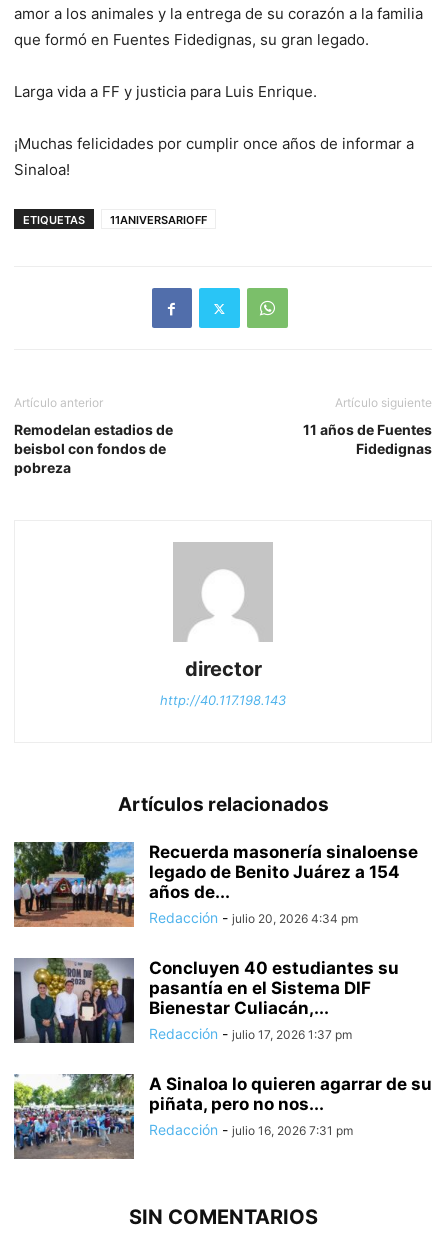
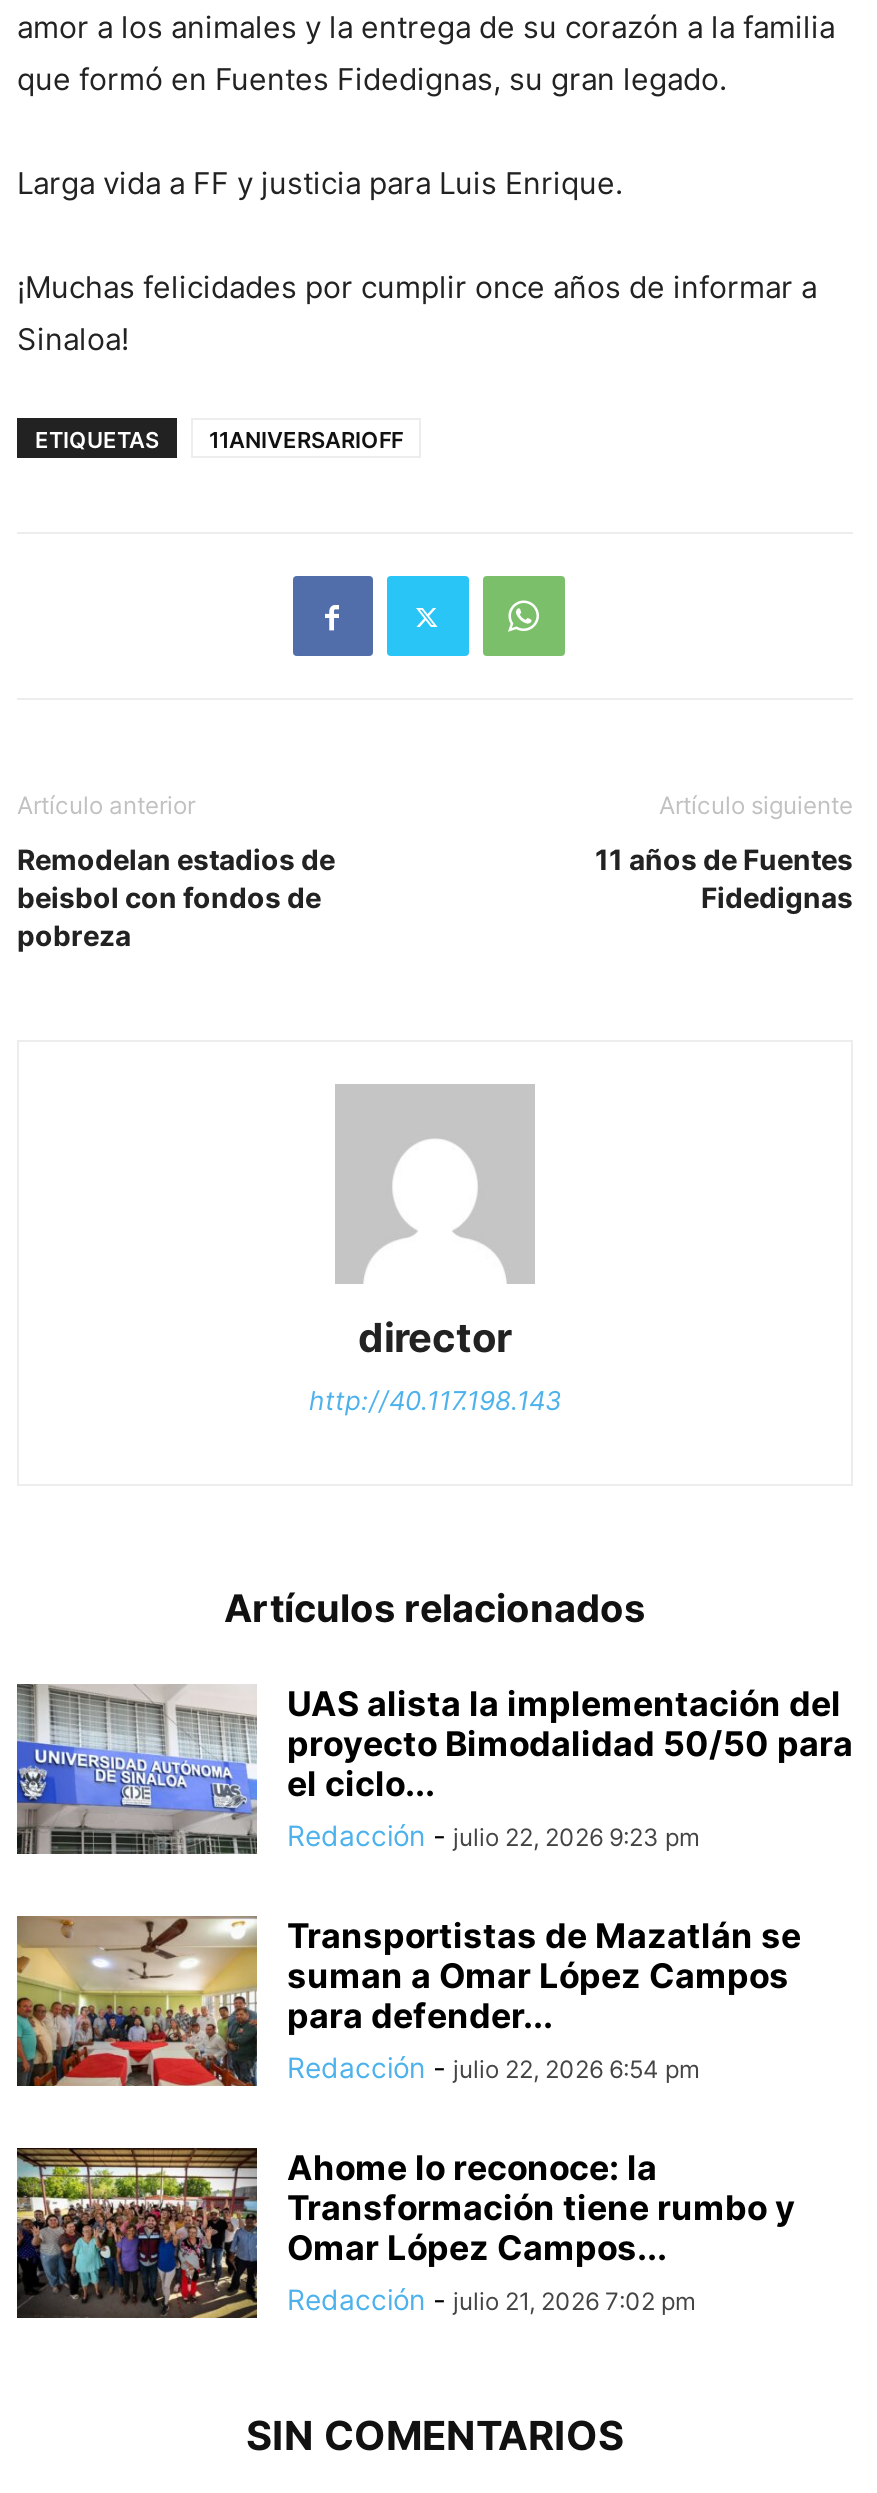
[13,841,418,928] [image] | Recuerda masonería sinaloense | legado de Benito Juárez a 154 | años de... | Redacción - julio 20, 2026 4:34 pm -> [15,1684,853,1856] [image] | UAS alista la implementación del | proyecto Bimodalidad 50/50 para | el ciclo... | Redacción - julio 22, 2026 9:23 pm
[13,957,399,1044] [image] | Concluyen 40 estudiantes su | pasantía en el Sistema DIF | Bienestar Culiacán,... | Redacción - julio 17, 2026 1:37 pm -> [15,1914,801,2088] [image] | Transportistas de Mazatlán se | suman a Omar López Campos | para defender... | Redacción - julio 22, 2026 6:54 pm
[13,1073,432,1160] [image] | A Sinaloa lo quieren agarrar de su | piñata, pero no nos... | Redacción - julio 16, 2026 7:31 pm -> [15,2146,795,2320] [image] | Ahome lo reconoce: la | Transformación tiene rumbo y | Omar López Campos... | Redacción - julio 21, 2026 7:02 pm

